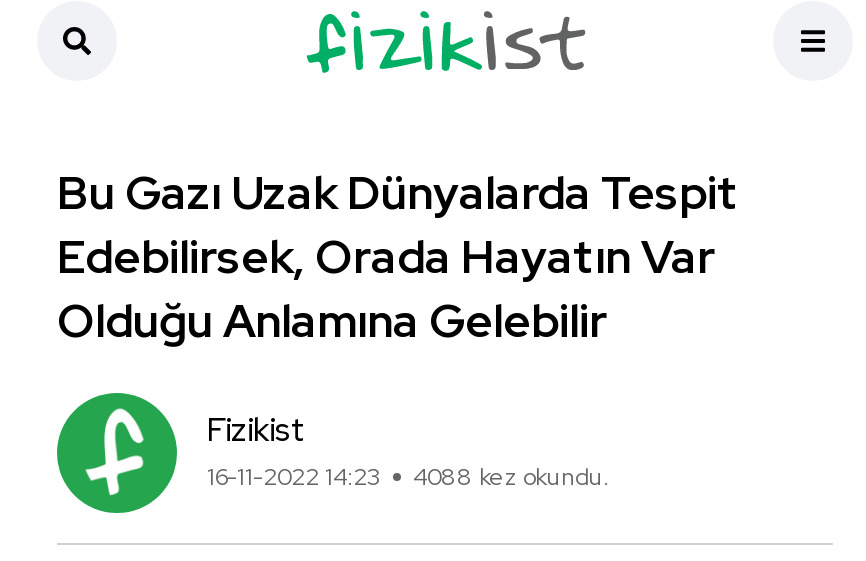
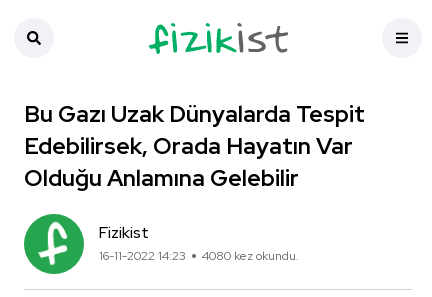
[207,461,609,493] 16-11-2022 14:23 4088 kez okundu. -> [99,248,299,264] 16-11-2022 14:23 4080 kez okundu.

